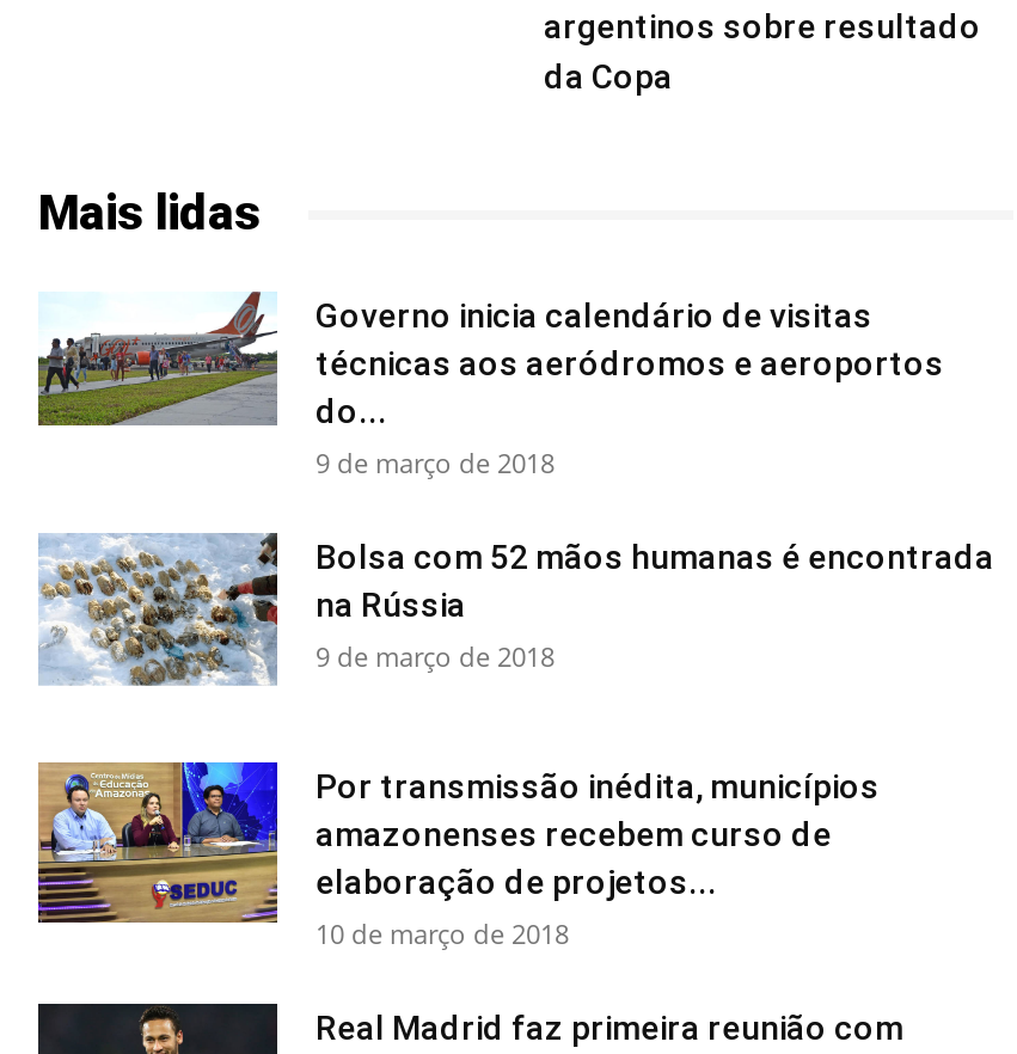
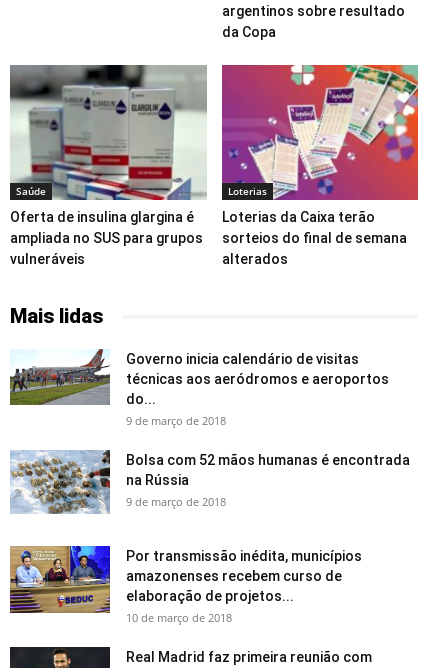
none -> [9,64,208,267] [image] | Saúde | Oferta de insulina glargina é | ampliada no SUS para grupos | vulneráveis
none -> [221,64,419,267] [image] | Loterias | Loterias da Caixa terão | sorteios do final de semana | alterados

